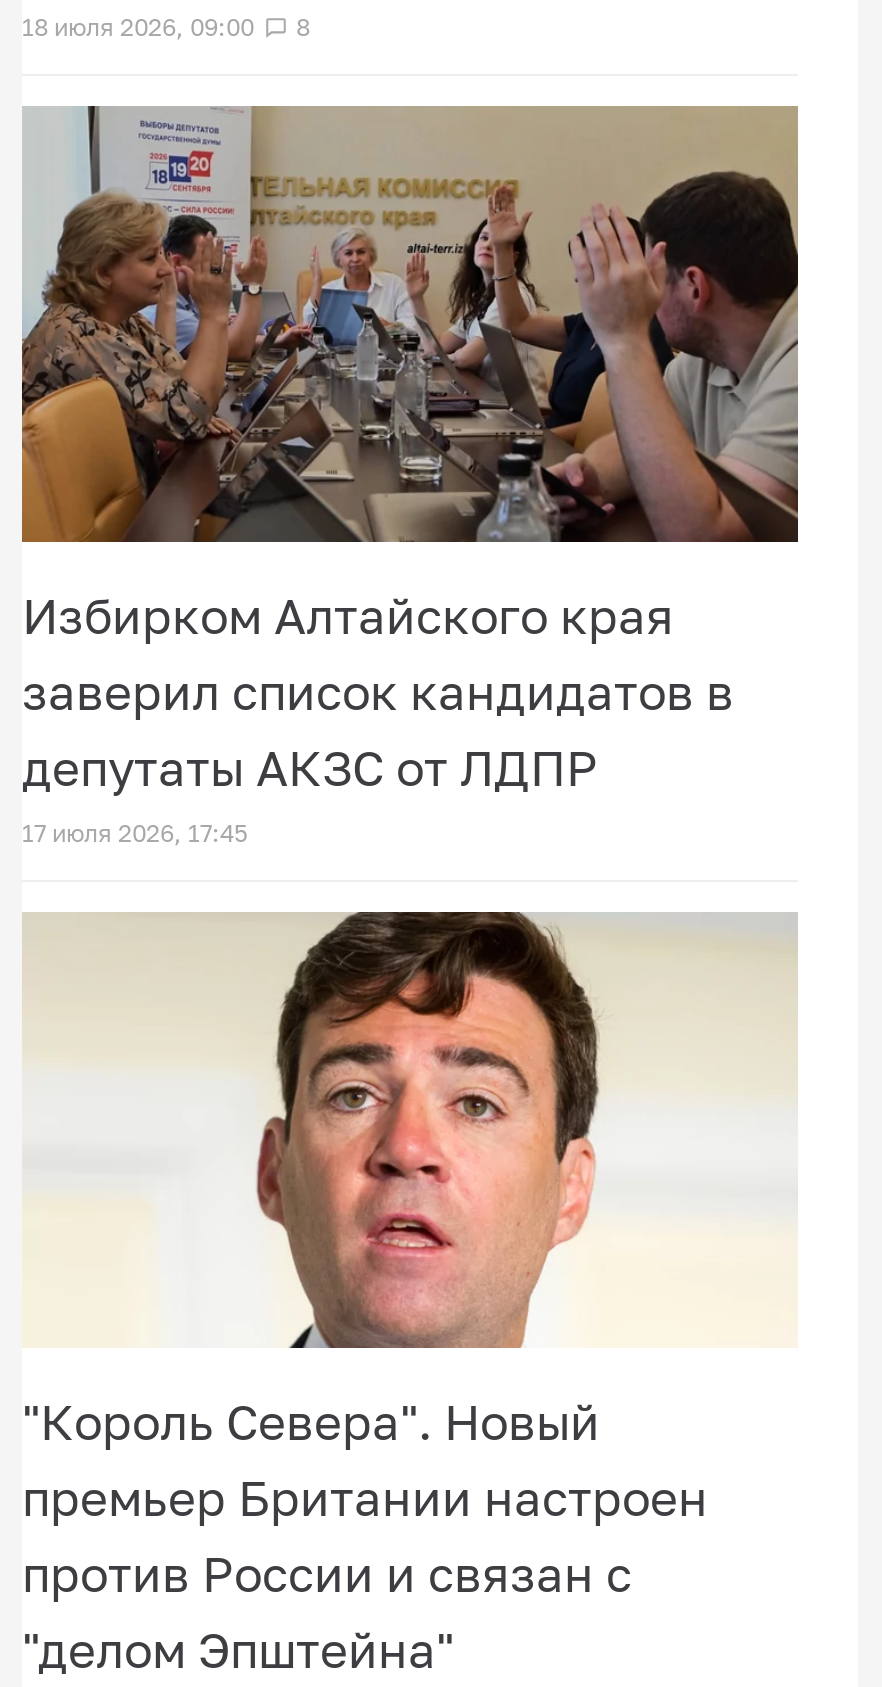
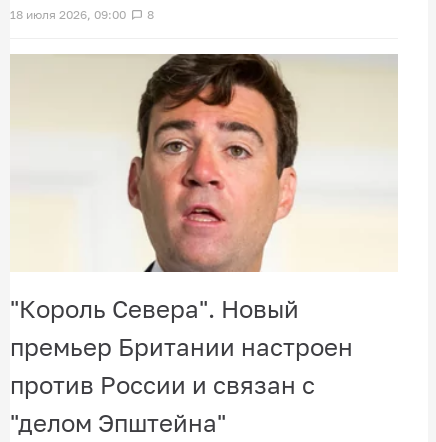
[20,104,800,848] [image] | Избирком Алтайского края | заверил список кандидатов в | депутаты АКЗС от ЛДПР | 17 июля 2026, 17:45 -> none

